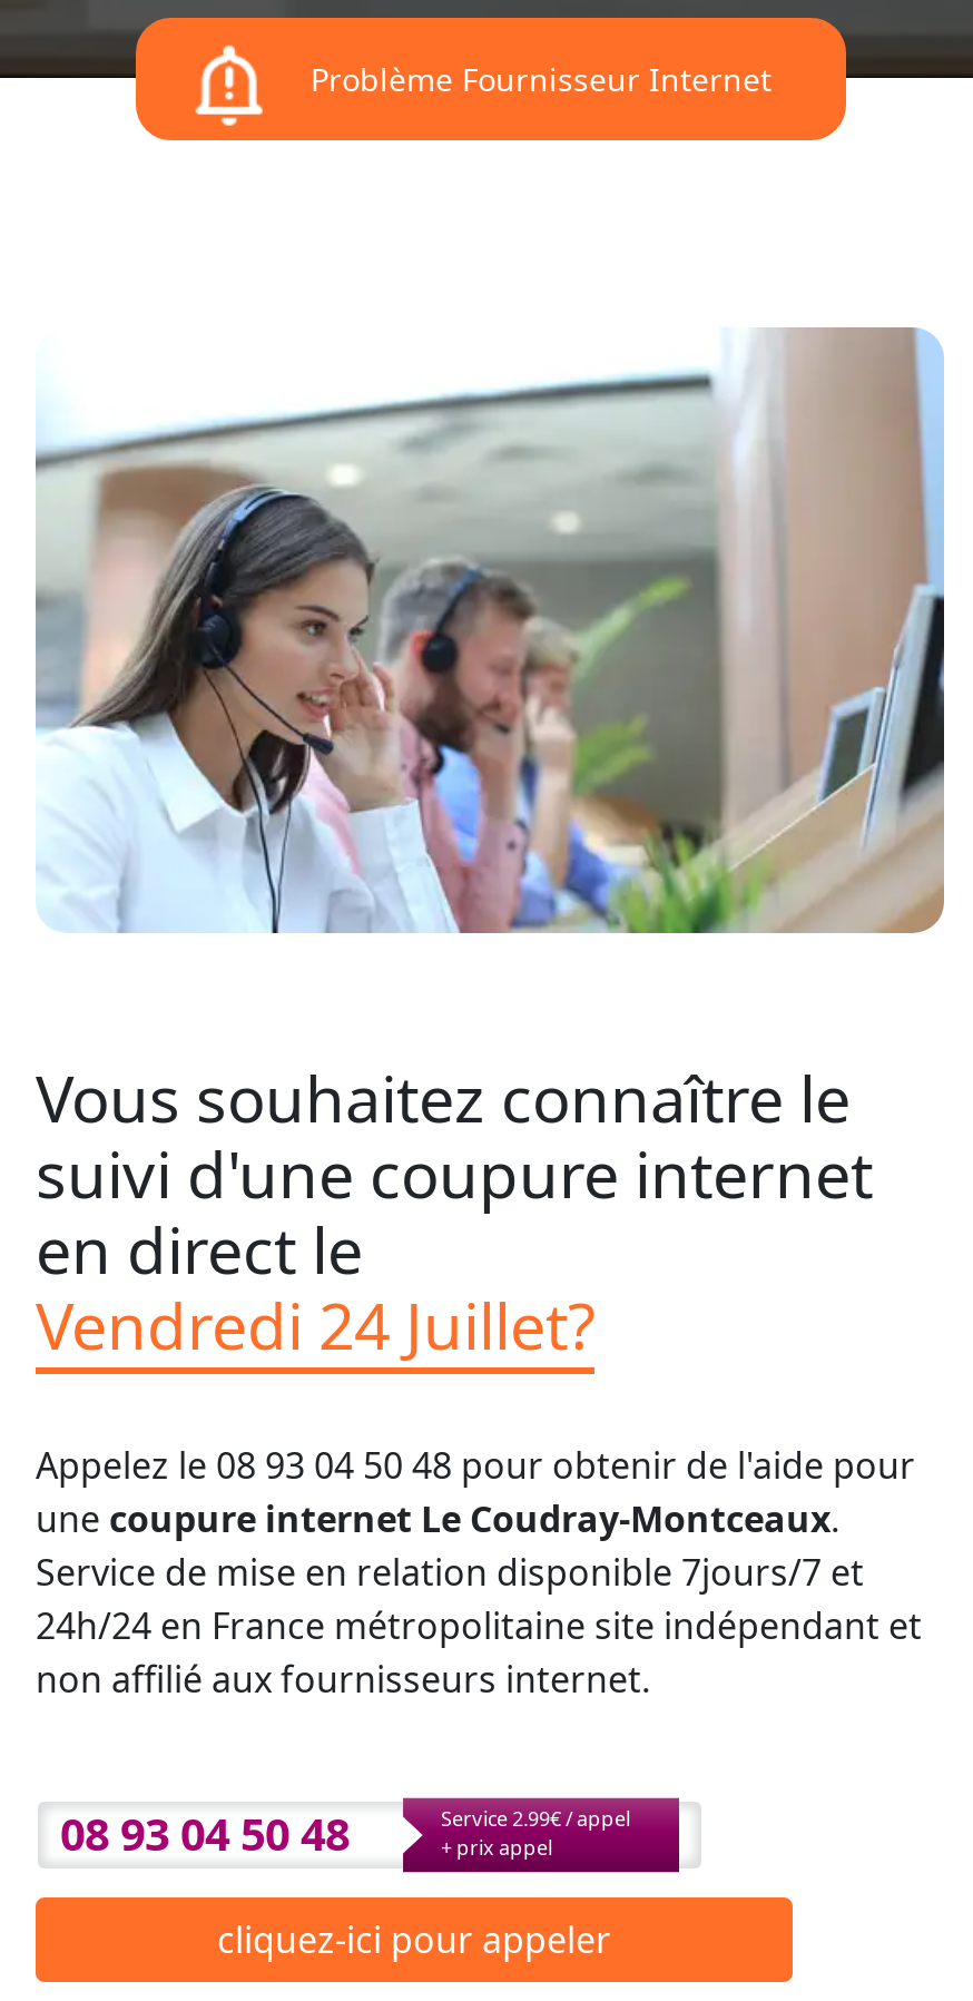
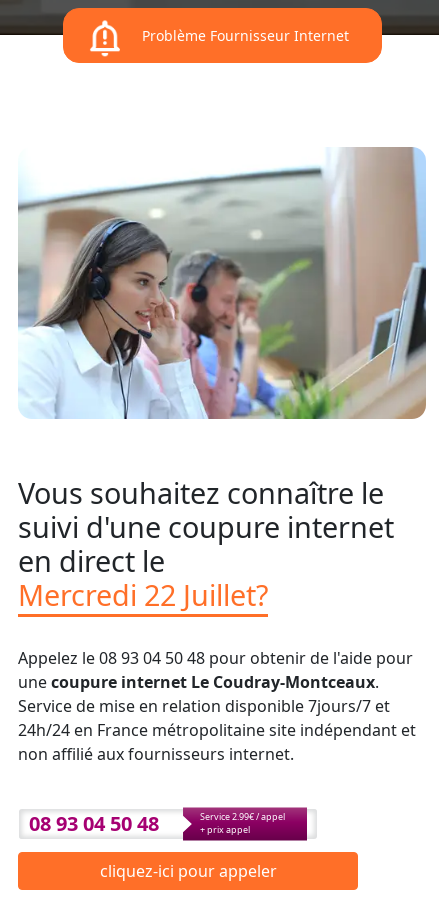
[36,1281,594,1368] Vendredi 24 Juillet? -> [18,575,268,614] Mercredi 22 Juillet?

